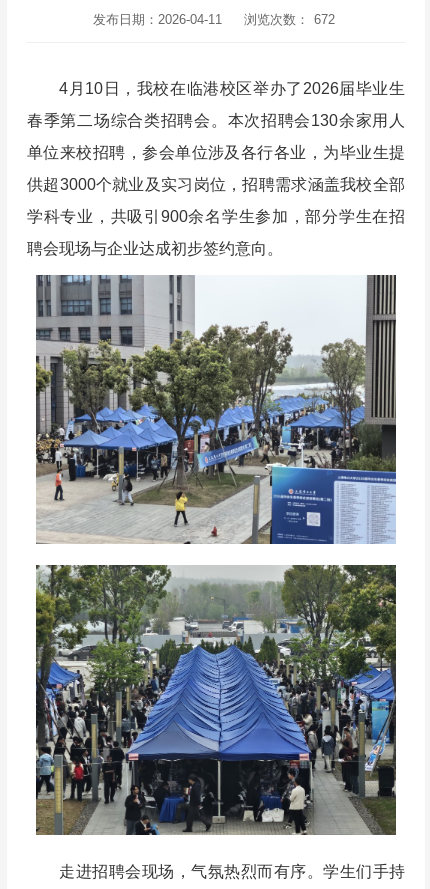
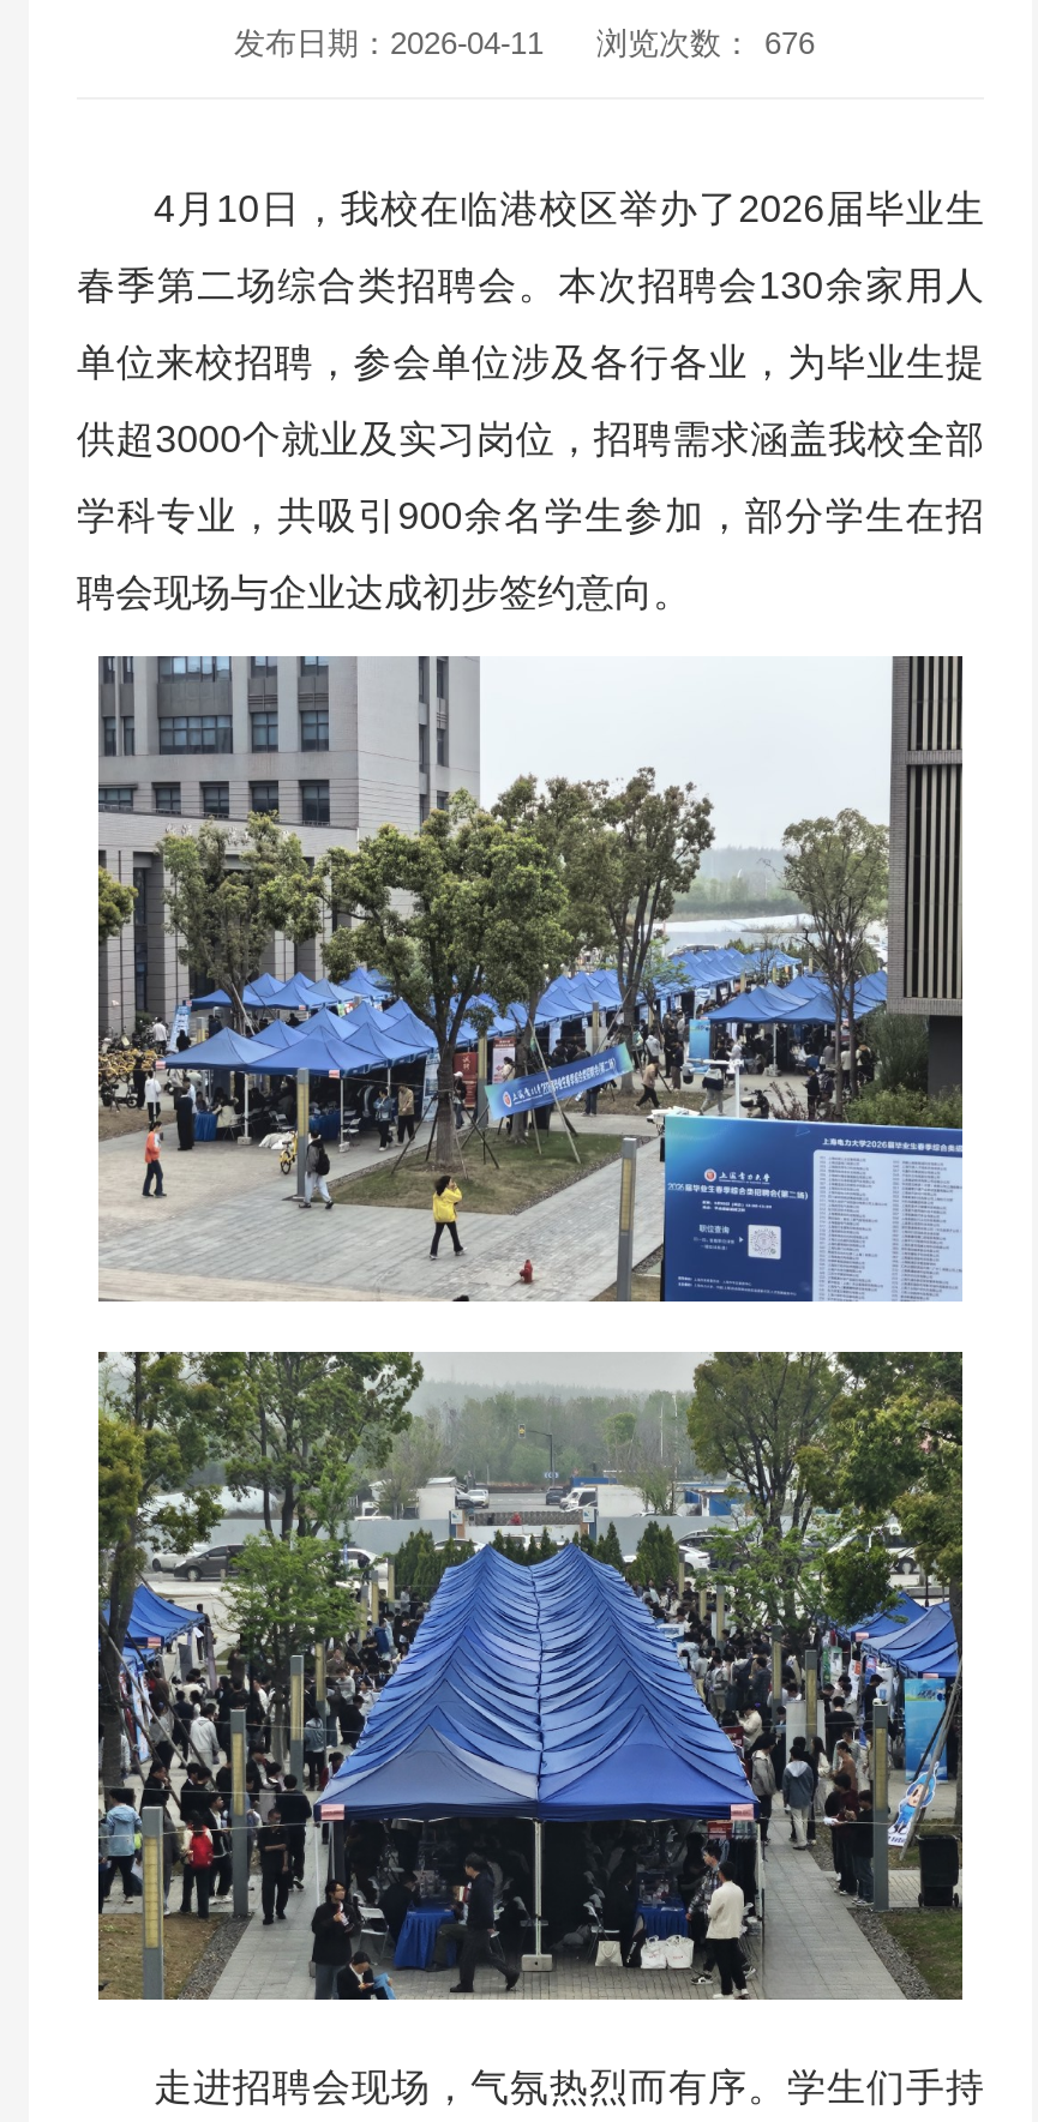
[92,12,334,27] 发布日期：2026-04-11 浏览次数： 672 -> [234,25,815,61] 发布日期：2026-04-11 浏览次数： 676

